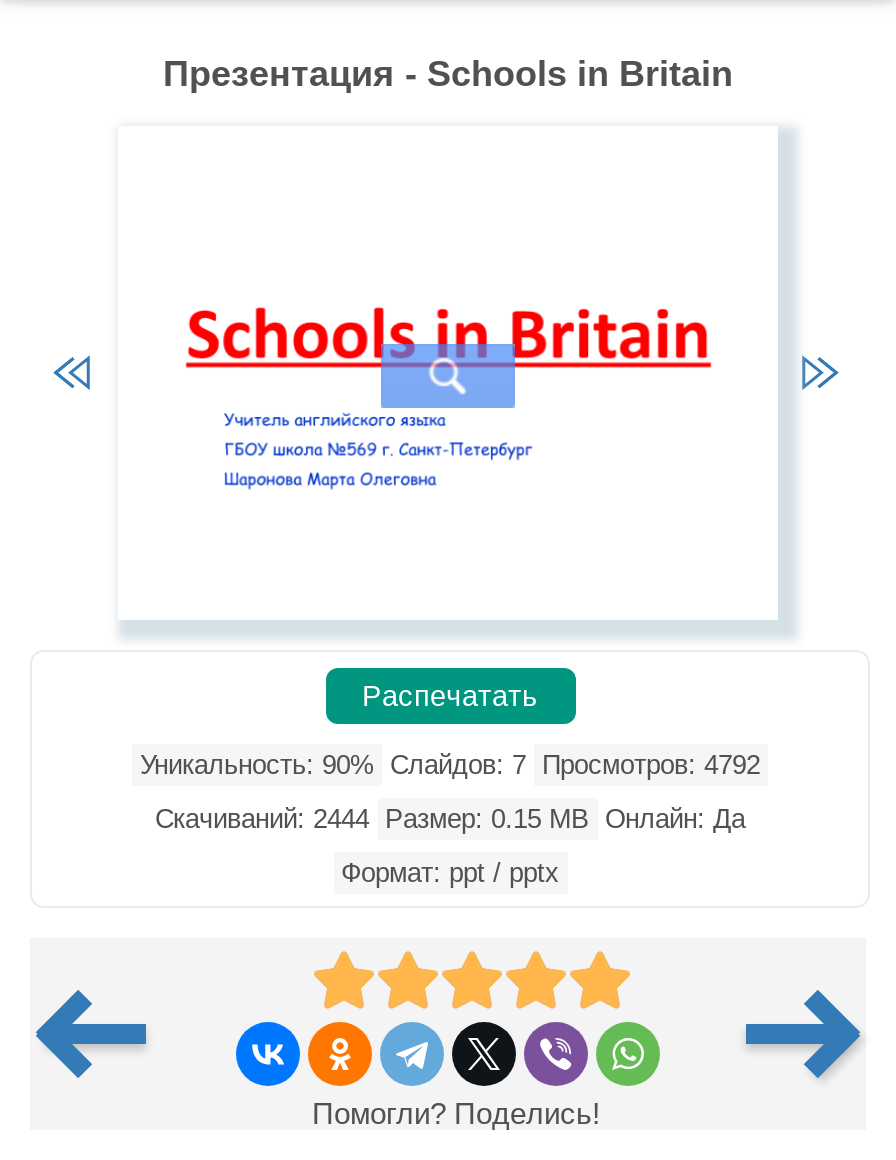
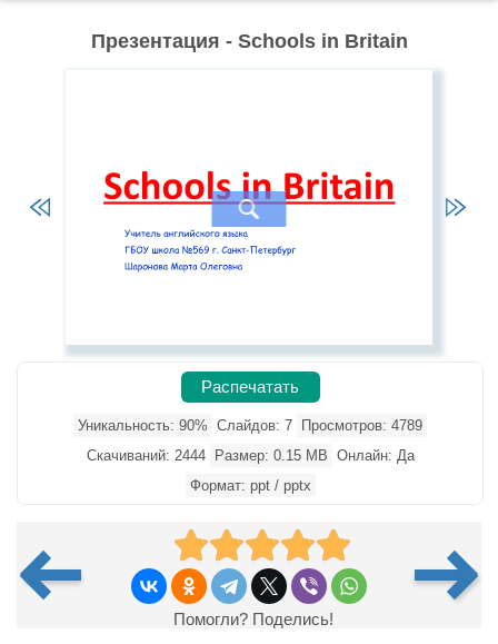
[140,750,760,780] Уникальность: 90% Слайдов: 7 Просмотров: 4792 -> [78,417,422,434] Уникальность: 90% Слайдов: 7 Просмотров: 4789

